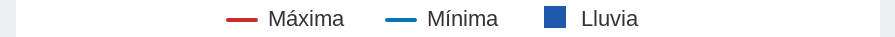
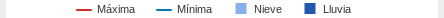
none -> [254,3,282,15] Nieve

